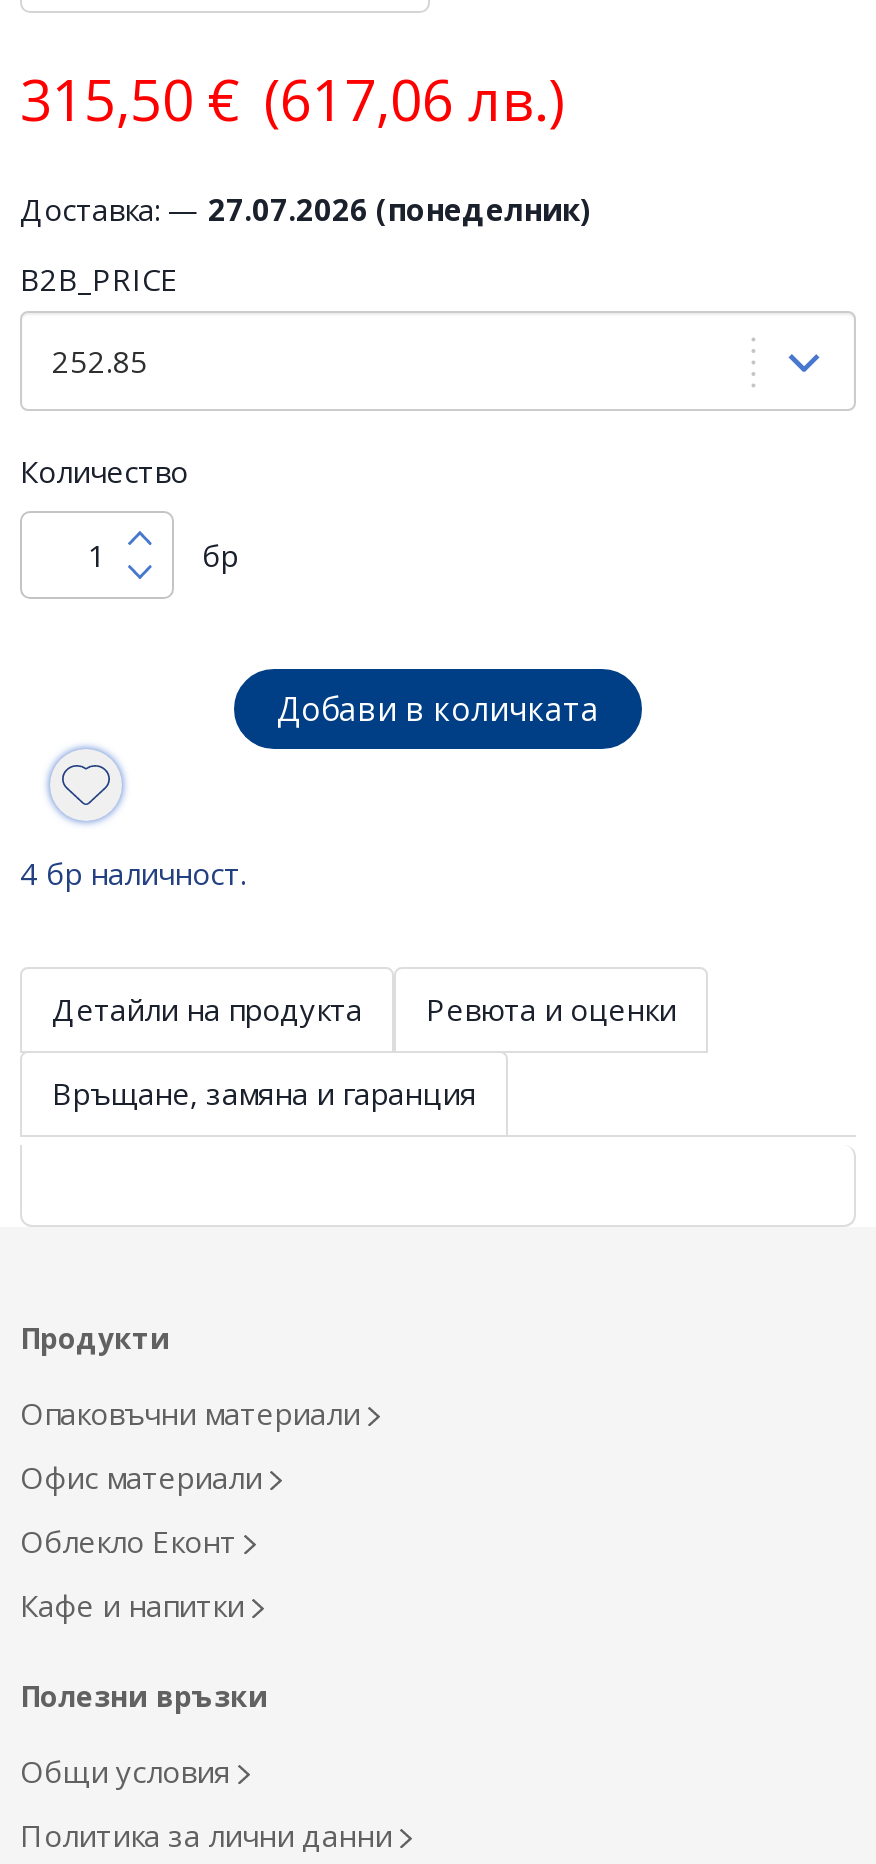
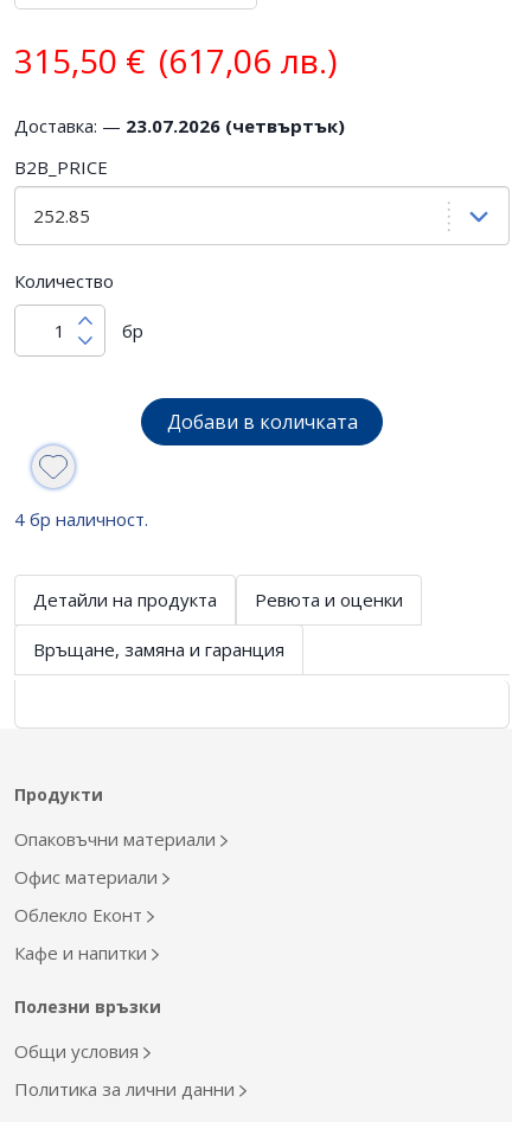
[20,189,592,229] Доставка: — 27.07.2026 (понеделник) -> [14,114,345,137] Доставка: — 23.07.2026 (четвъртък)

